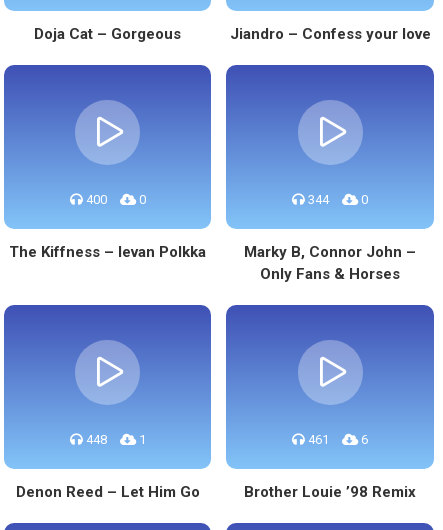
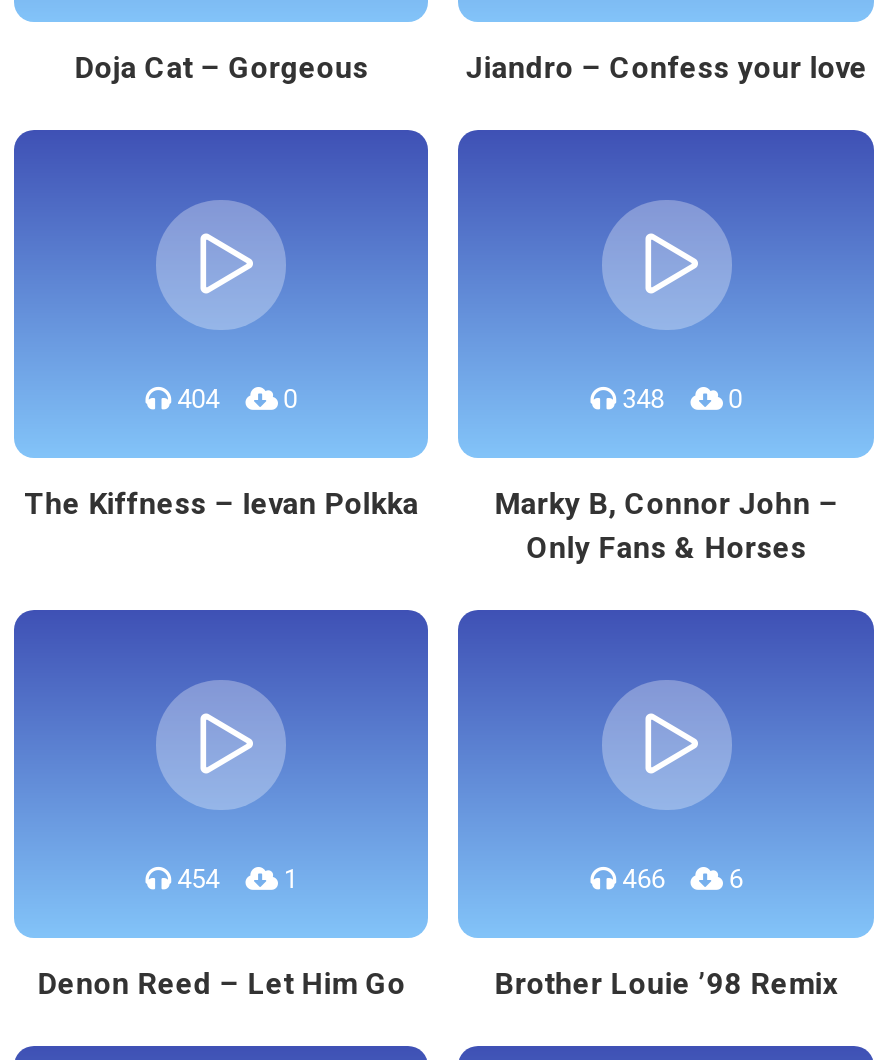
[83,192,146,207] 400 0 -> [171,384,297,414] 404 0
[305,192,368,207] 344 0 -> [616,384,742,414] 348 0
[83,432,146,447] 448 1 -> [171,864,297,894] 454 1
[305,432,368,447] 461 6 -> [616,864,742,894] 466 6

